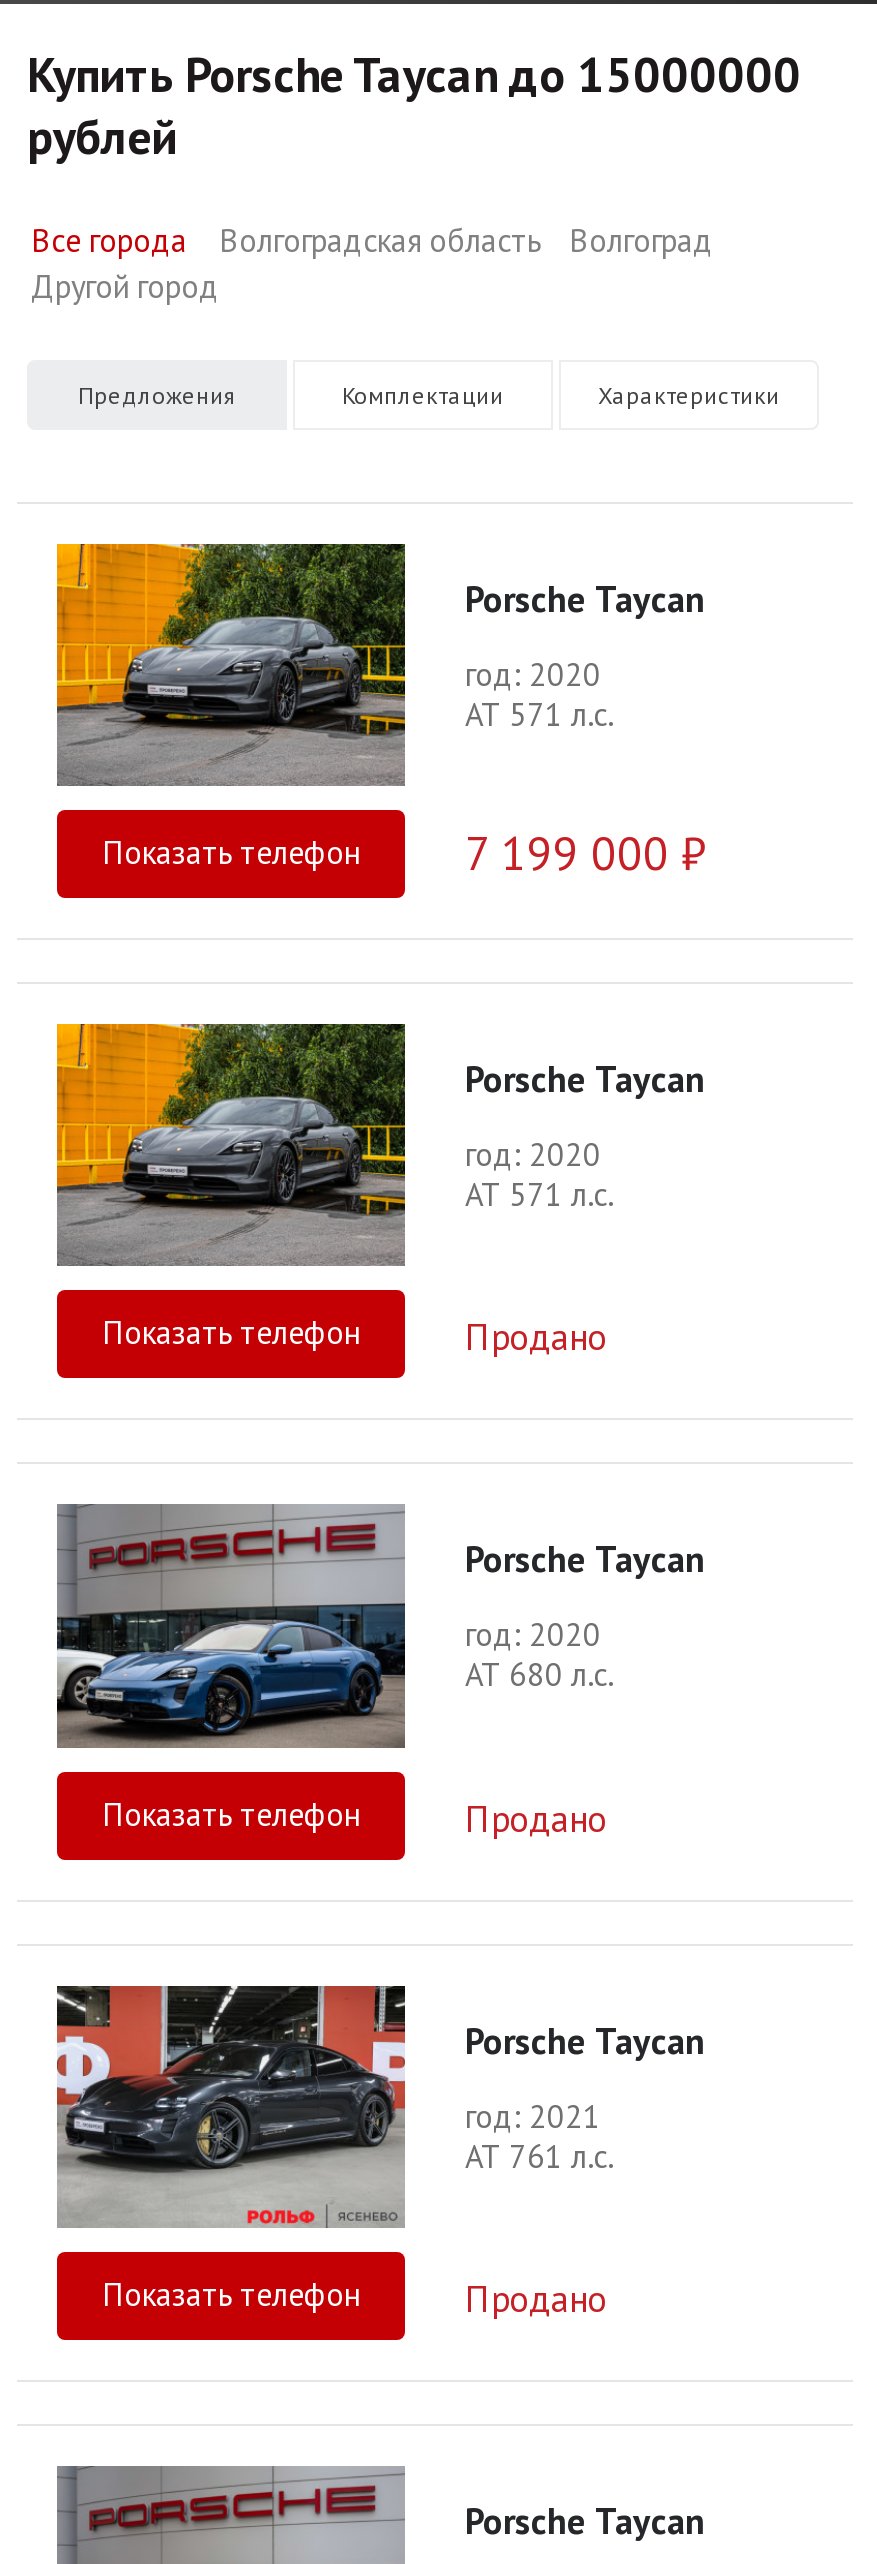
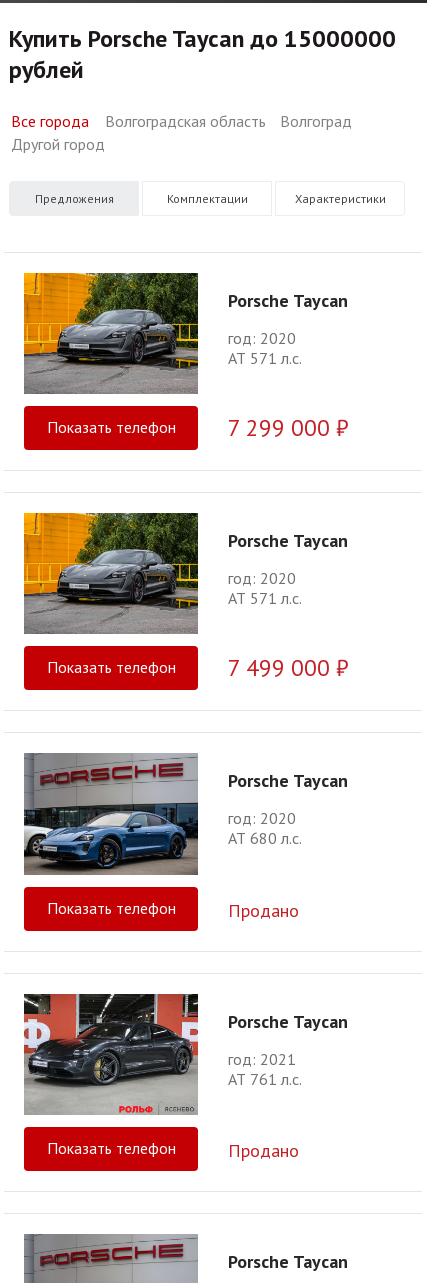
[465,824,707,882] 7 199 000 ₽ -> [228,413,349,442] 7 299 000 ₽
[465,1315,607,1361] Продано -> [228,653,349,682] 7 499 000 ₽

